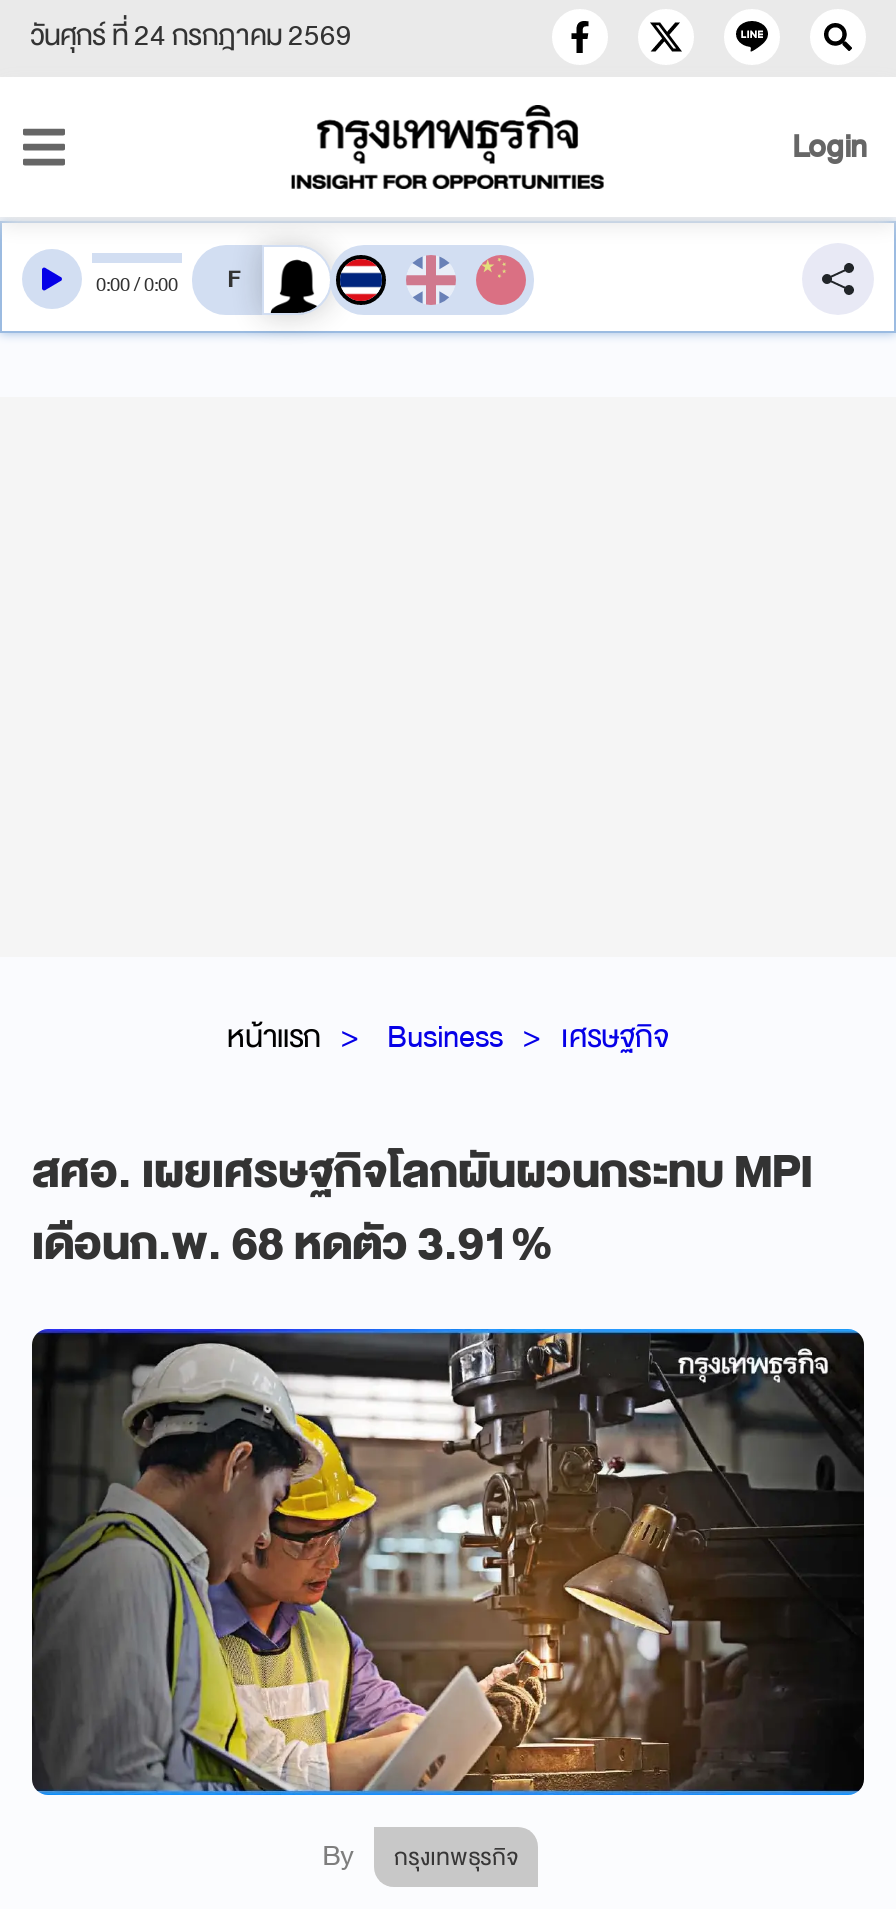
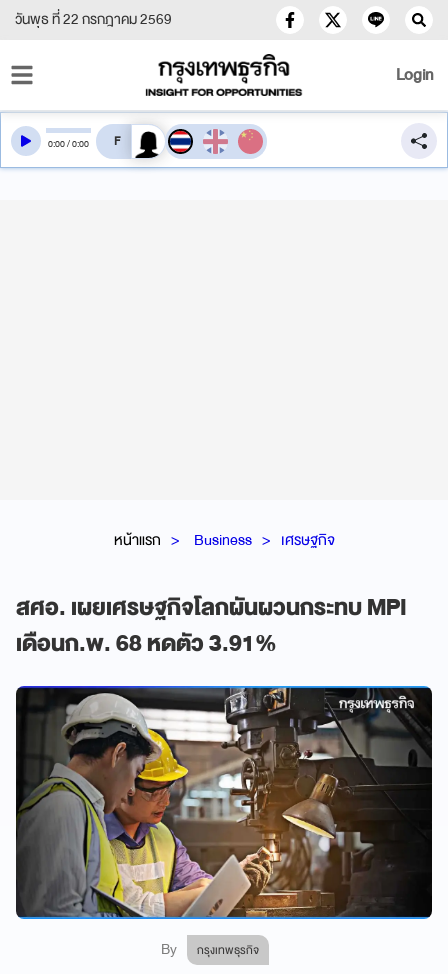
[30,11,352,61] วันศุกร์ ที่ 24 กรกฎาคม 2569 -> [15,7,172,32] วันพุธ ที่ 22 กรกฎาคม 2569

